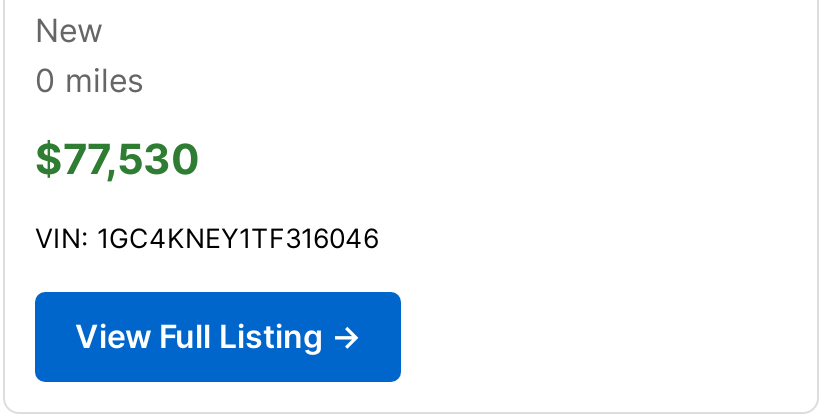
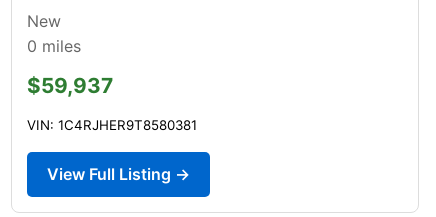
[35,134,199,184] $77,530 -> [27,73,113,98] $59,937
[35,222,379,254] VIN: 1GC4KNEY1TF316046 -> [27,117,197,133] VIN: 1C4RJHER9T8580381

